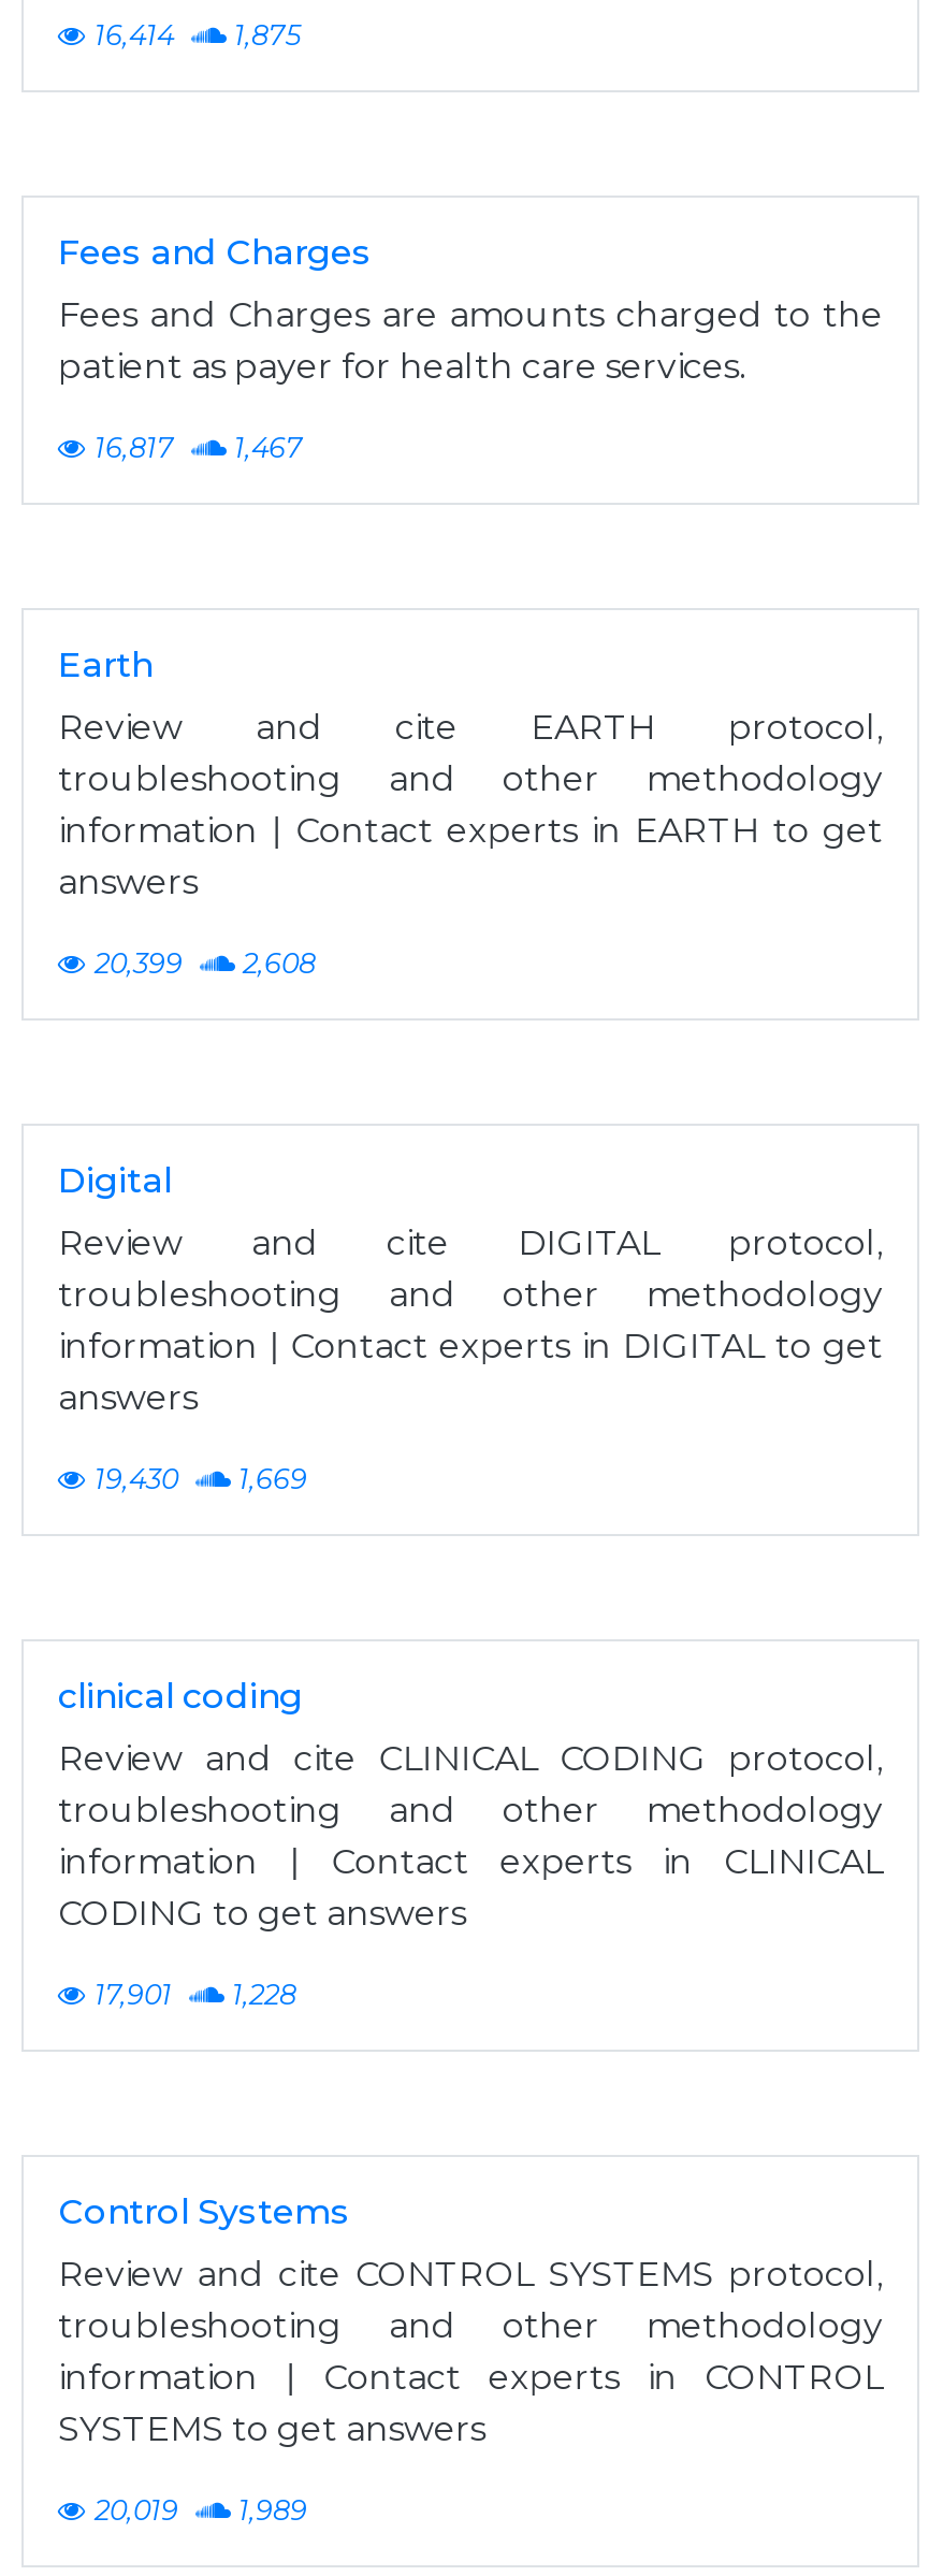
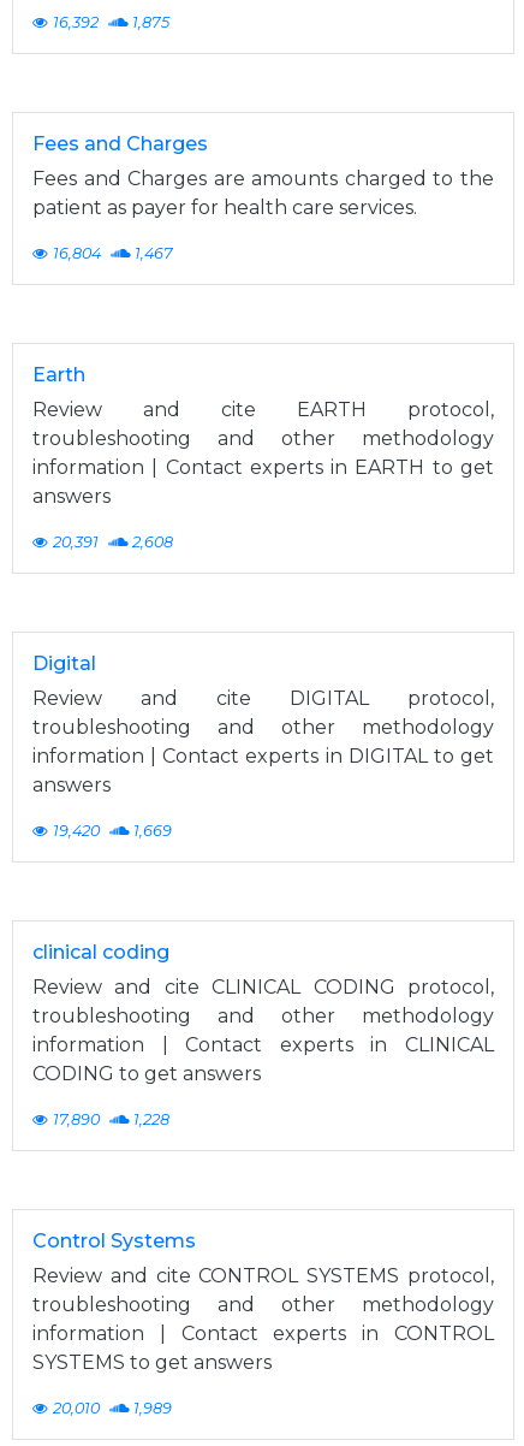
[95,19,301,51] 16,414 1,875 -> [53,13,169,31] 16,392 1,875
[95,431,303,463] 16,817 1,467 -> [53,244,173,262] 16,804 1,467
[95,947,316,979] 20,399 2,608 -> [53,533,173,551] 20,391 2,608
[95,1462,307,1495] 19,430 1,669 -> [53,821,172,839] 19,420 1,669
[95,1978,296,2010] 17,901 1,228 -> [53,1110,169,1128] 17,890 1,228
[95,2494,307,2526] 20,019 1,989 -> [53,1399,172,1417] 20,010 1,989

